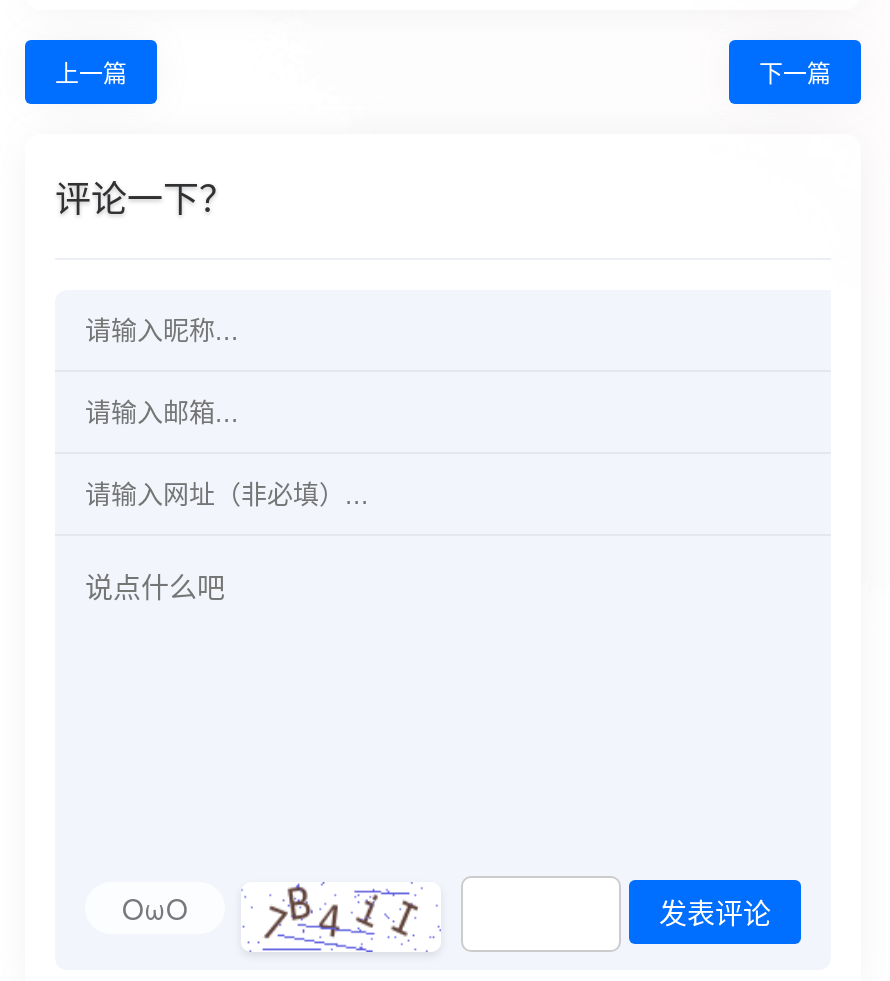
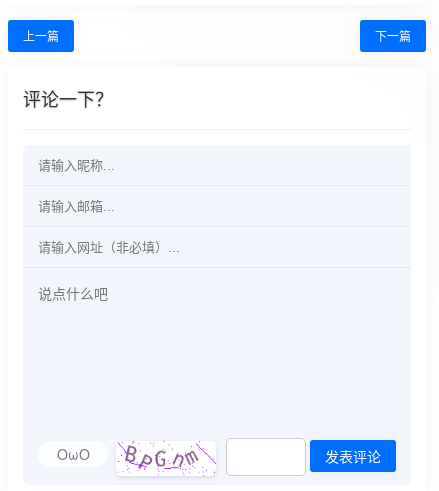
[259,884,419,952] [image] -> [118,441,215,475] [image]

